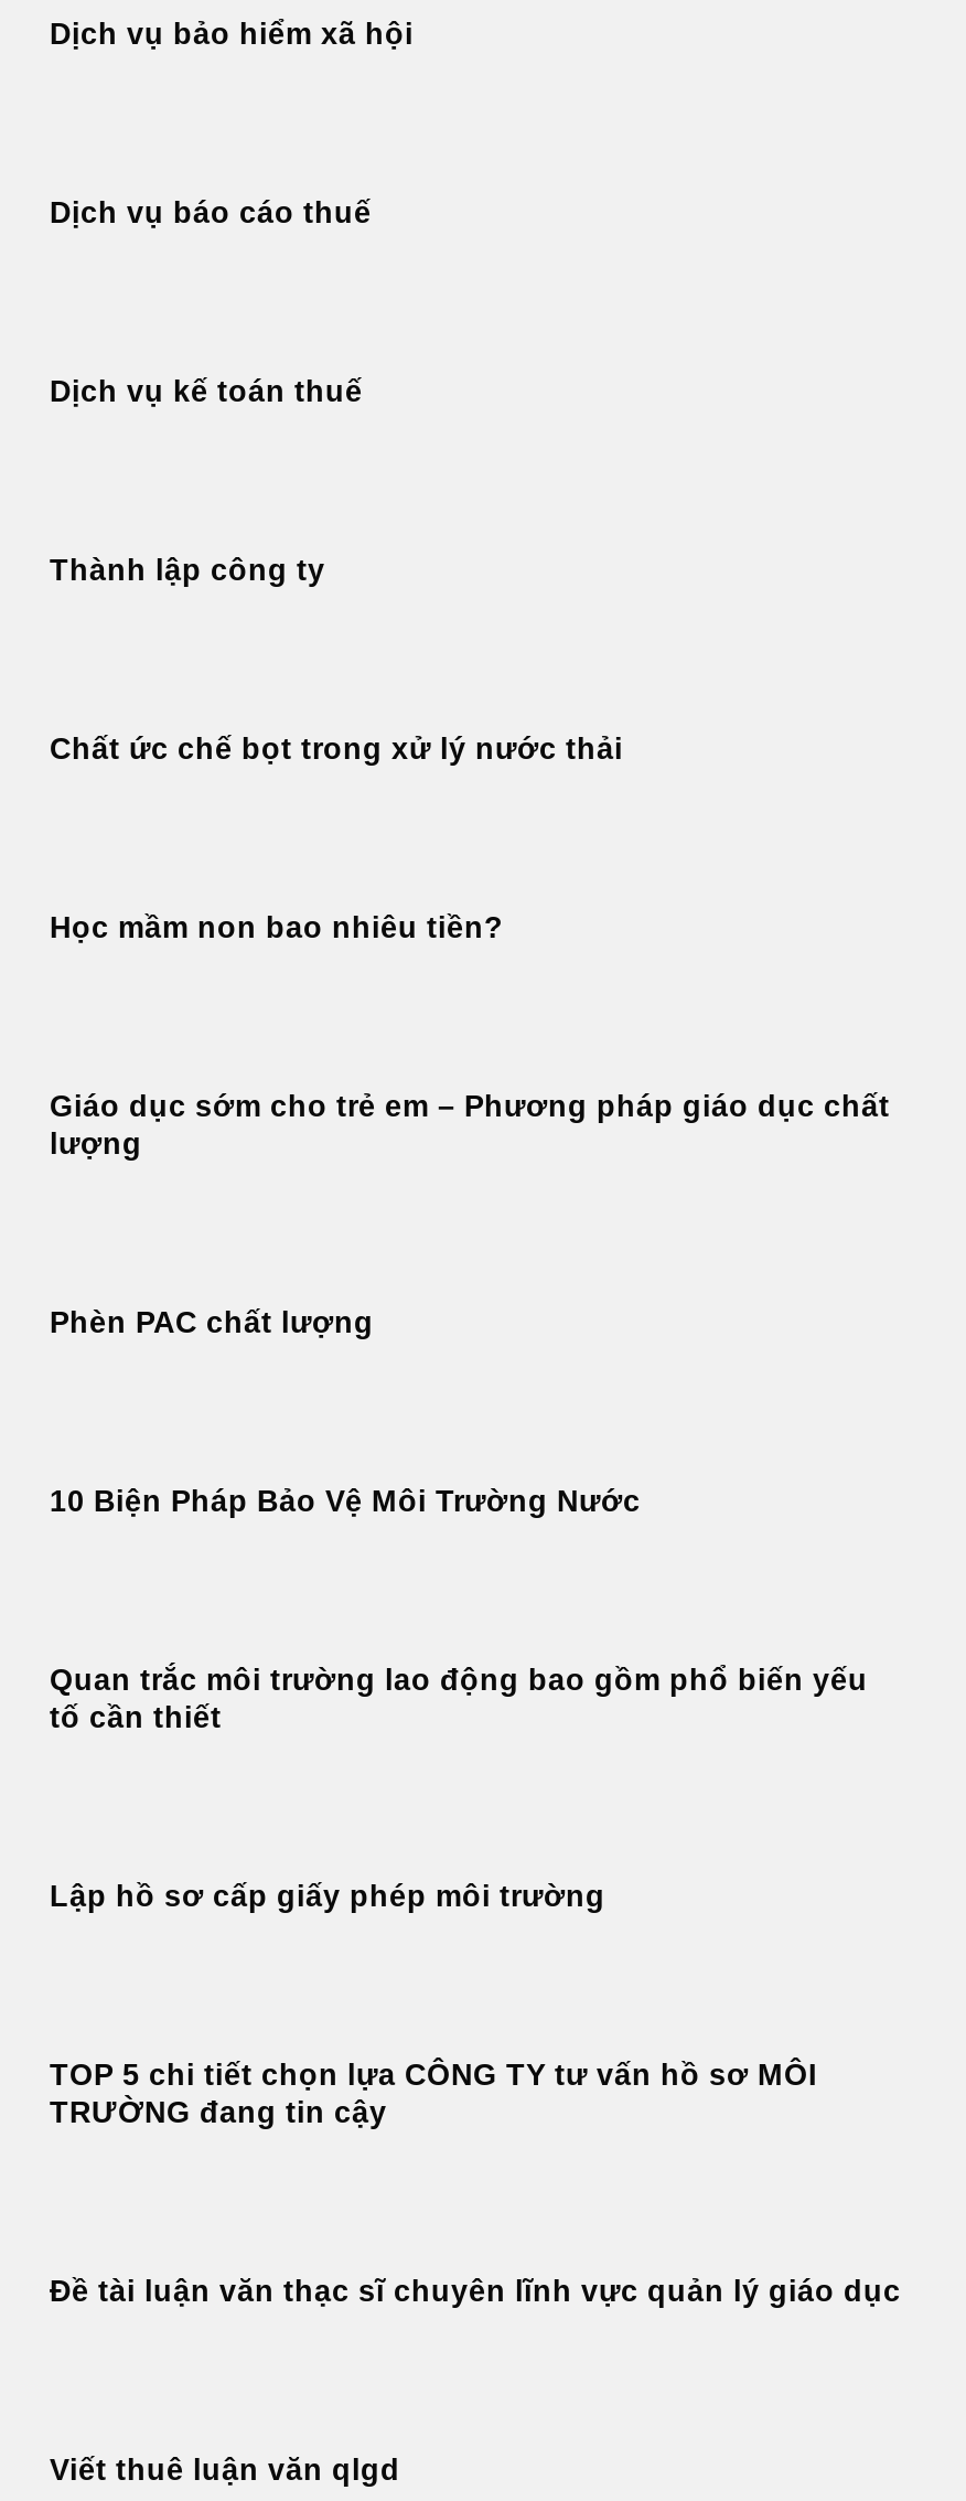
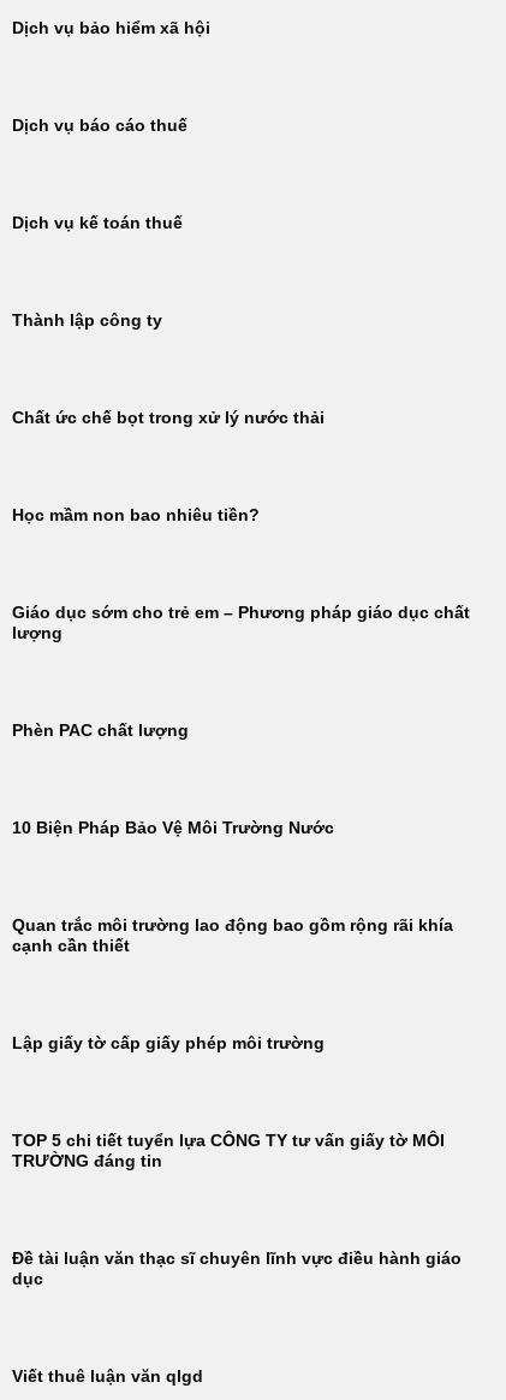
[50,1664,868,1735] Quan trắc môi trường lao động bao gồm phổ biến yếu | tố cần thiết -> [12,917,453,955] Quan trắc môi trường lao động bao gồm rộng rãi khía | cạnh cần thiết
[50,1880,605,1913] Lập hồ sơ cấp giấy phép môi trường -> [12,1035,325,1053] Lập giấy tờ cấp giấy phép môi trường
[50,2059,817,2130] TOP 5 chi tiết chọn lựa CÔNG TY tư vấn hồ sơ MÔI | TRƯỜNG đang tin cậy -> [12,1132,445,1171] TOP 5 chi tiết tuyển lựa CÔNG TY tư vấn giấy tờ MÔI | TRƯỜNG đáng tin
[50,2275,901,2308] Đề tài luận văn thạc sĩ chuyên lĩnh vực quản lý giáo dục -> [12,1250,462,1288] Đề tài luận văn thạc sĩ chuyên lĩnh vực điều hành giáo | dục

